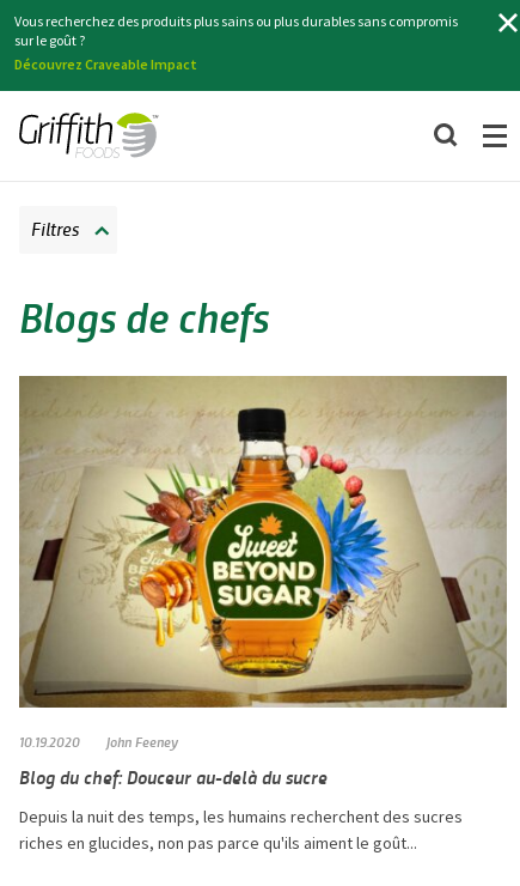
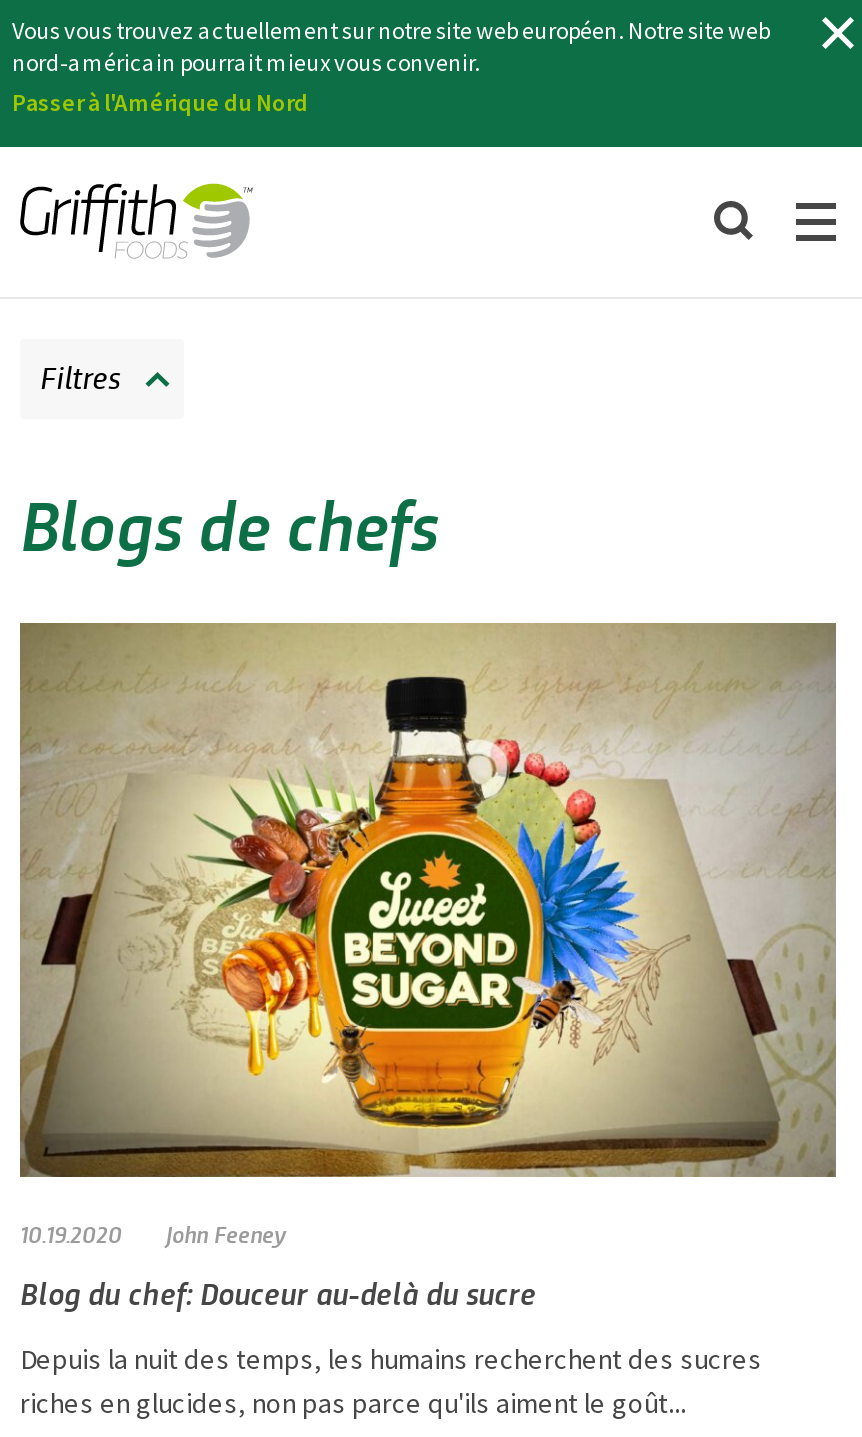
[14,12,458,73] Vous recherchez des produits plus sains ou plus durables sans compromis | sur le goût ? | Découvrez Craveable Impact -> [12,15,770,117] Vous vous trouvez actuellement sur notre site web européen. Notre site web | nord-américain pourrait mieux vous convenir. | Passer à l'Amérique du Nord

